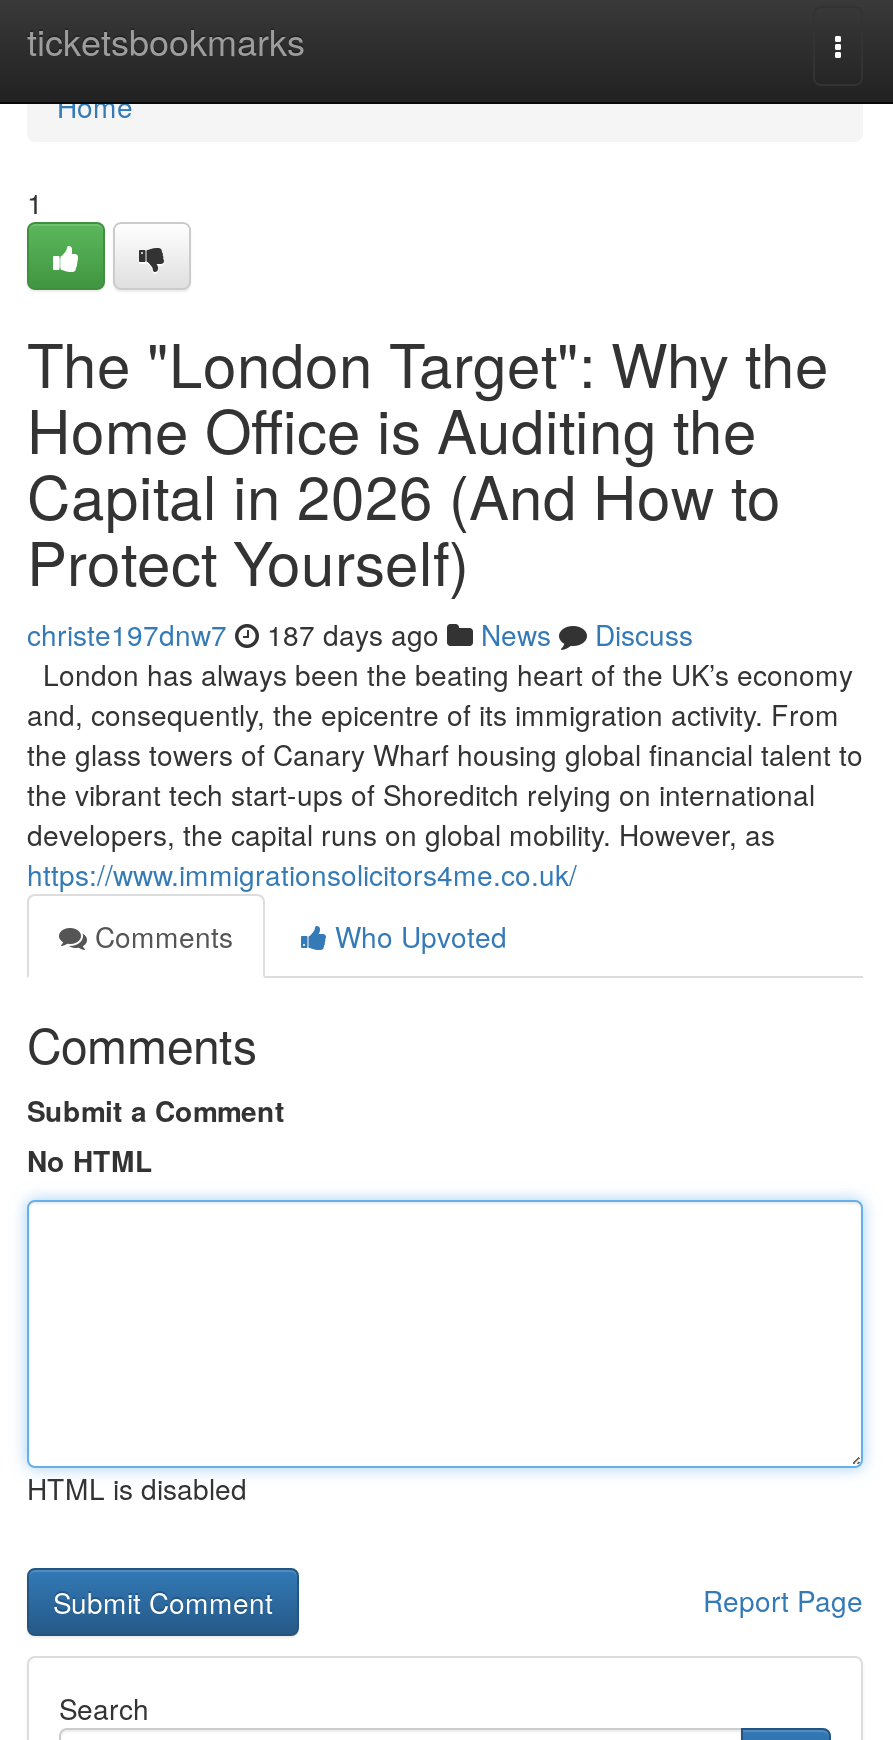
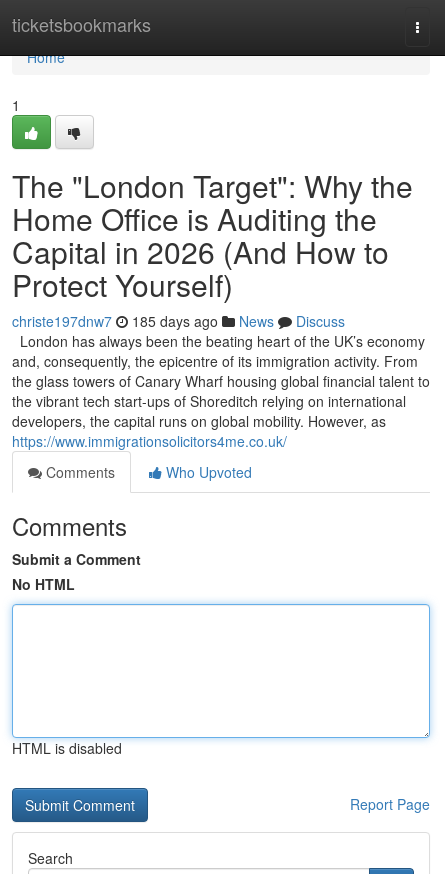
[27,614,693,654] christe197dnw7 187 days ago News Discuss -> [12,311,345,331] christe197dnw7 185 days ago News Discuss

